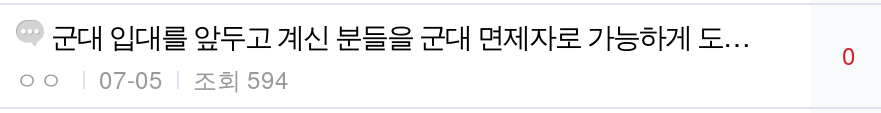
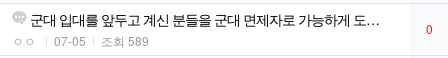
[193,61,289,95] 조회 594 -> [101,32,149,49] 조회 589

